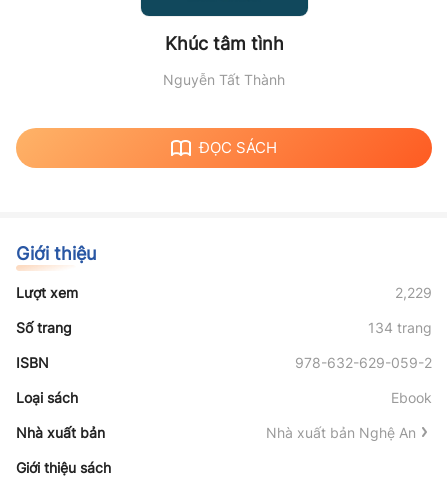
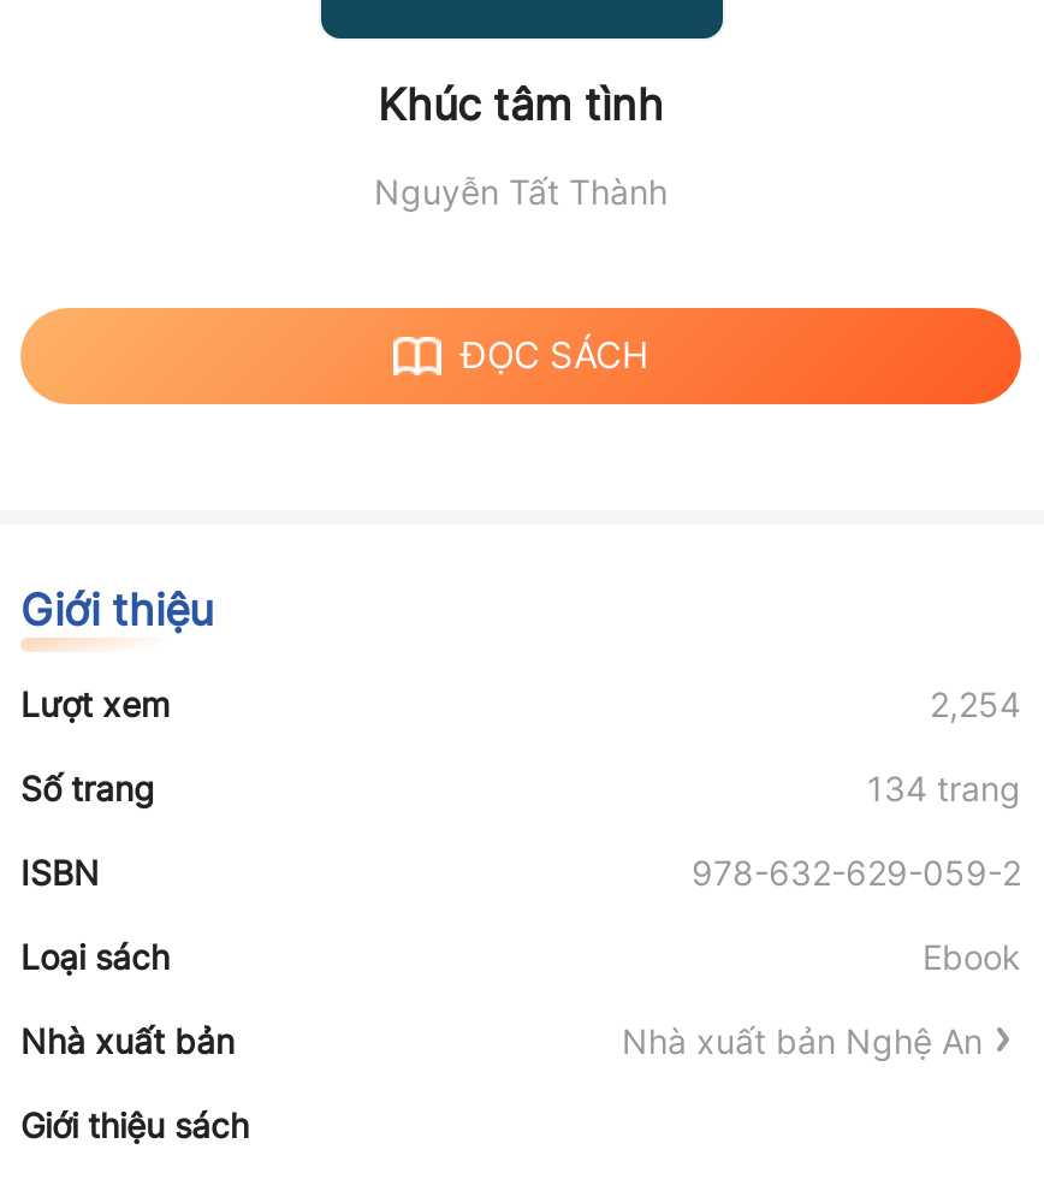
[395,284,432,301] 2,229 -> [930,683,1021,724] 2,254

